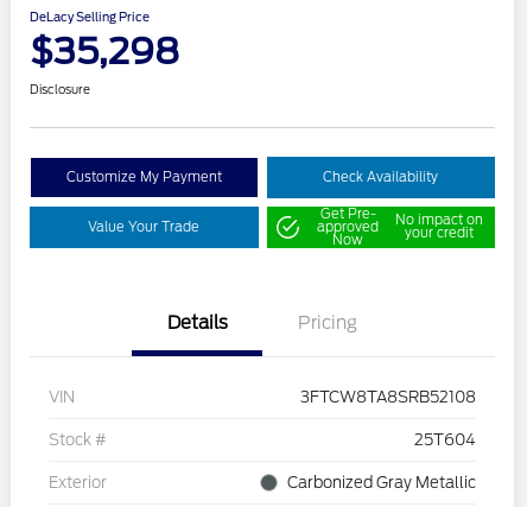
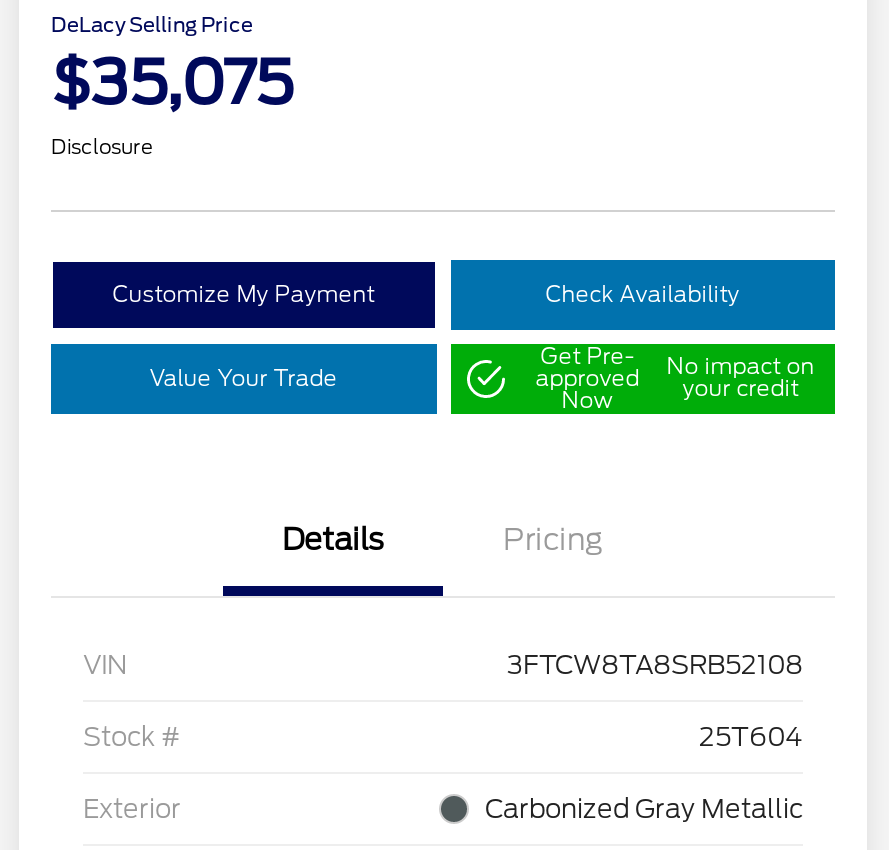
[30,29,179,72] $35,298 -> [51,46,293,118] $35,075

